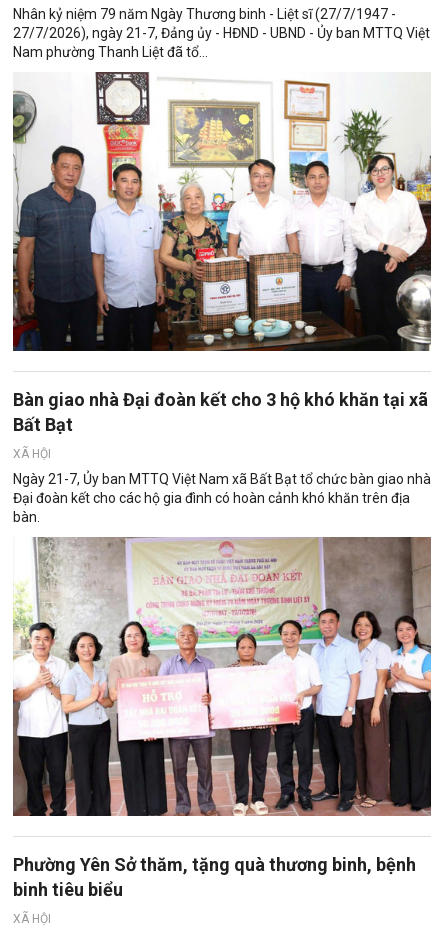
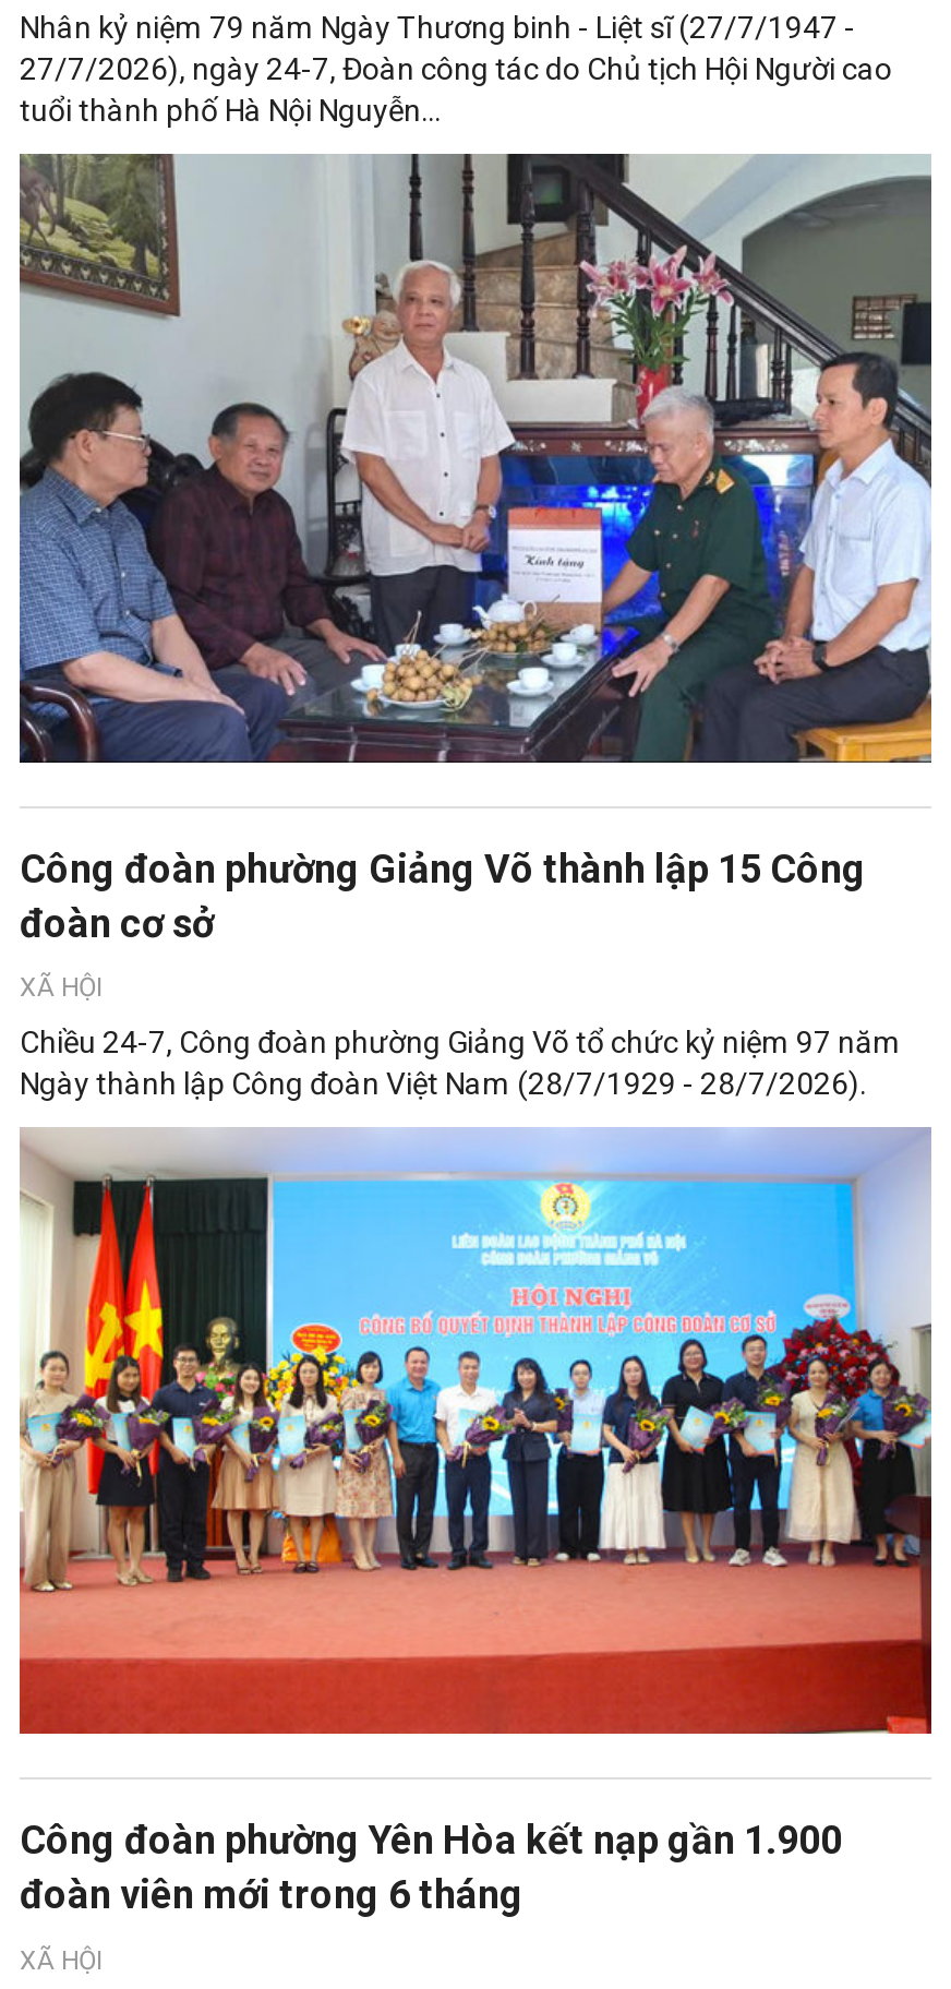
[13,25,430,60] 27/7/2026), ngày 21-7, Đảng ủy - HĐND - UBND - Ủy ban MTTQ Việt | Nam phường Thanh Liệt đã tổ... -> [20,51,892,127] 27/7/2026), ngày 24-7, Đoàn công tác do Chủ tịch Hội Người cao | tuổi thành phố Hà Nội Nguyễn...
[12,71,432,435] [image] | Bàn giao nhà Đại đoàn kết cho 3 hộ khó khăn tại xã | Bất Bạt -> [17,151,934,945] [image] | Công đoàn phường Giảng Võ thành lập 15 Công | đoàn cơ sở
[13,471,431,525] Ngày 21-7, Ủy ban MTTQ Việt Nam xã Bất Bạt tổ chức bàn giao nhà | Đại đoàn kết cho các hộ gia đình có hoàn cảnh khó khăn trên địa | bàn. -> [20,1024,901,1100] Chiều 24-7, Công đoàn phường Giảng Võ tổ chức kỷ niệm 97 năm | Ngày thành lập Công đoàn Việt Nam (28/7/1929 - 28/7/2026).
[12,536,432,900] [image] | Phường Yên Sở thăm, tặng quà thương binh, bệnh | binh tiêu biểu -> [17,1126,934,1918] [image] | Công đoàn phường Yên Hòa kết nạp gần 1.900 | đoàn viên mới trong 6 tháng

